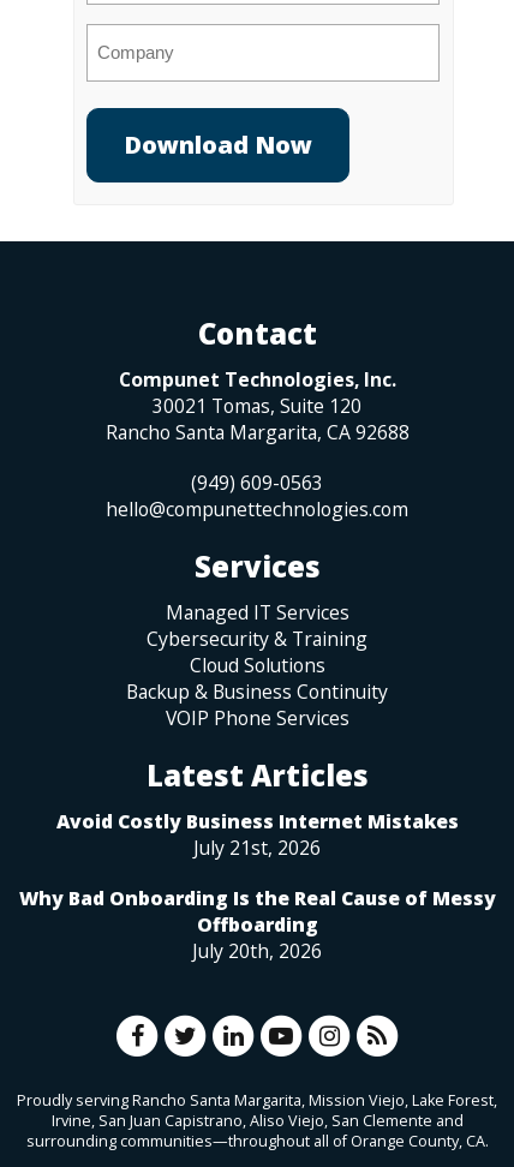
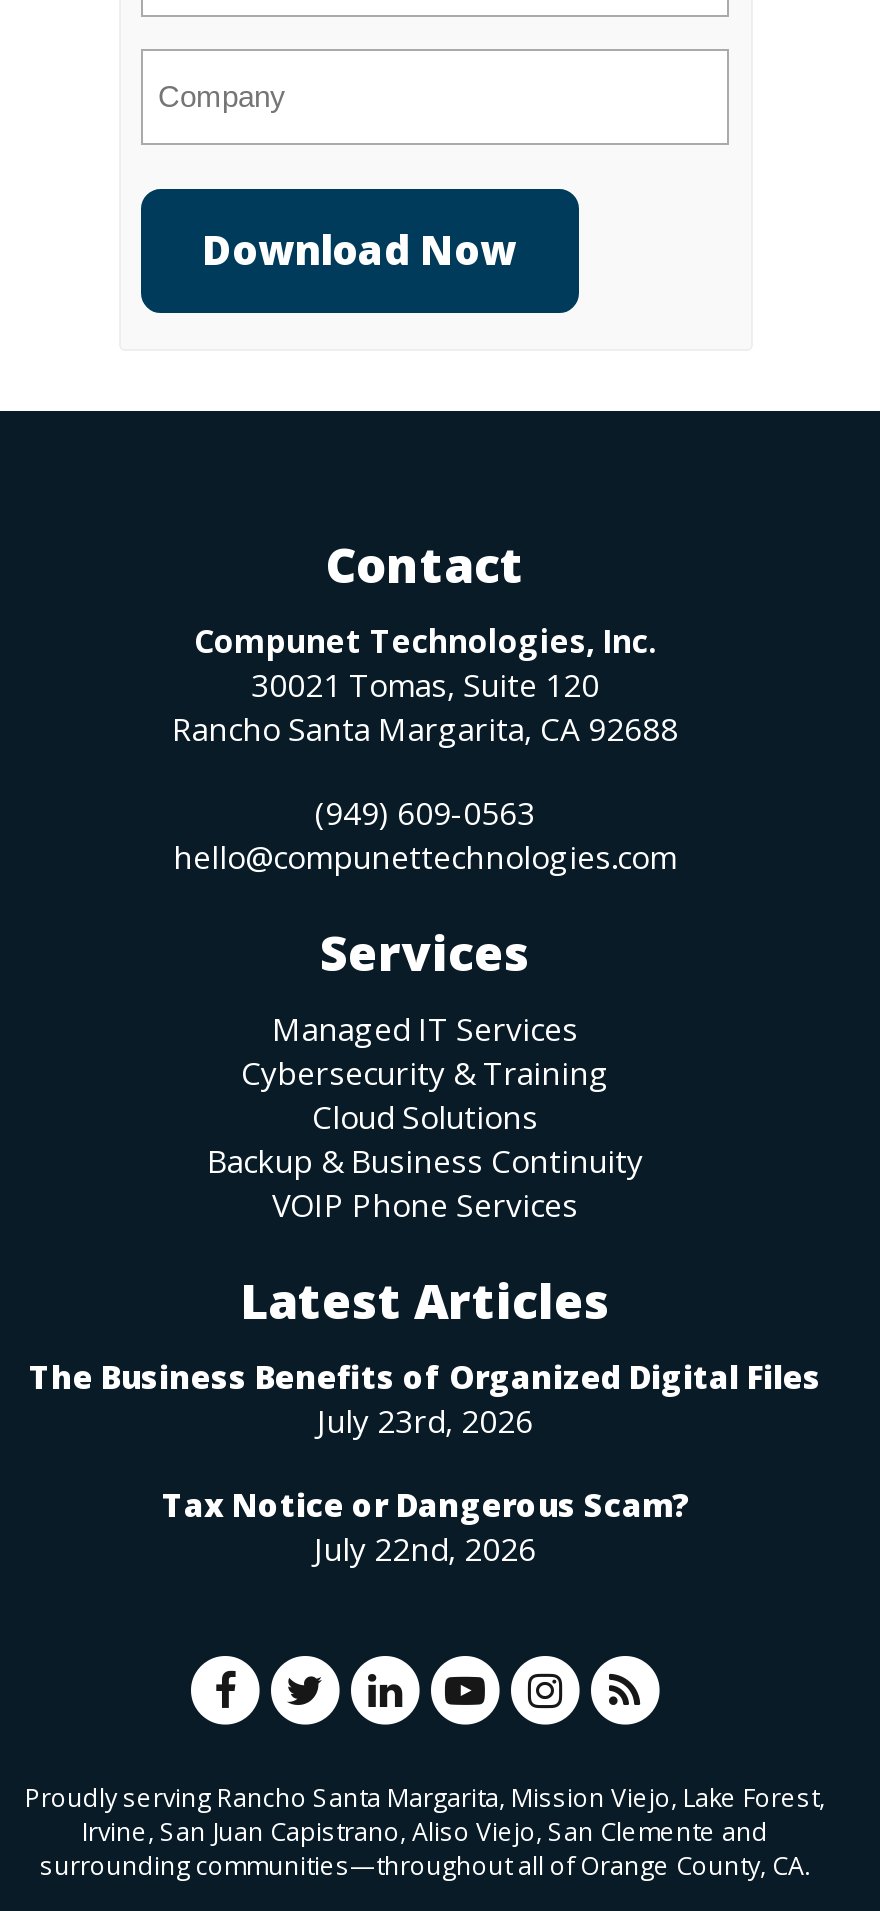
[56,808,458,861] Avoid Costly Business Internet Mistakes | July 21st, 2026 -> [29,1355,821,1443] The Business Benefits of Organized Digital Files | July 23rd, 2026
[19,885,495,964] Why Bad Onboarding Is the Real Cause of Messy | Offboarding | July 20th, 2026 -> [162,1483,688,1571] Tax Notice or Dangerous Scam? | July 22nd, 2026

